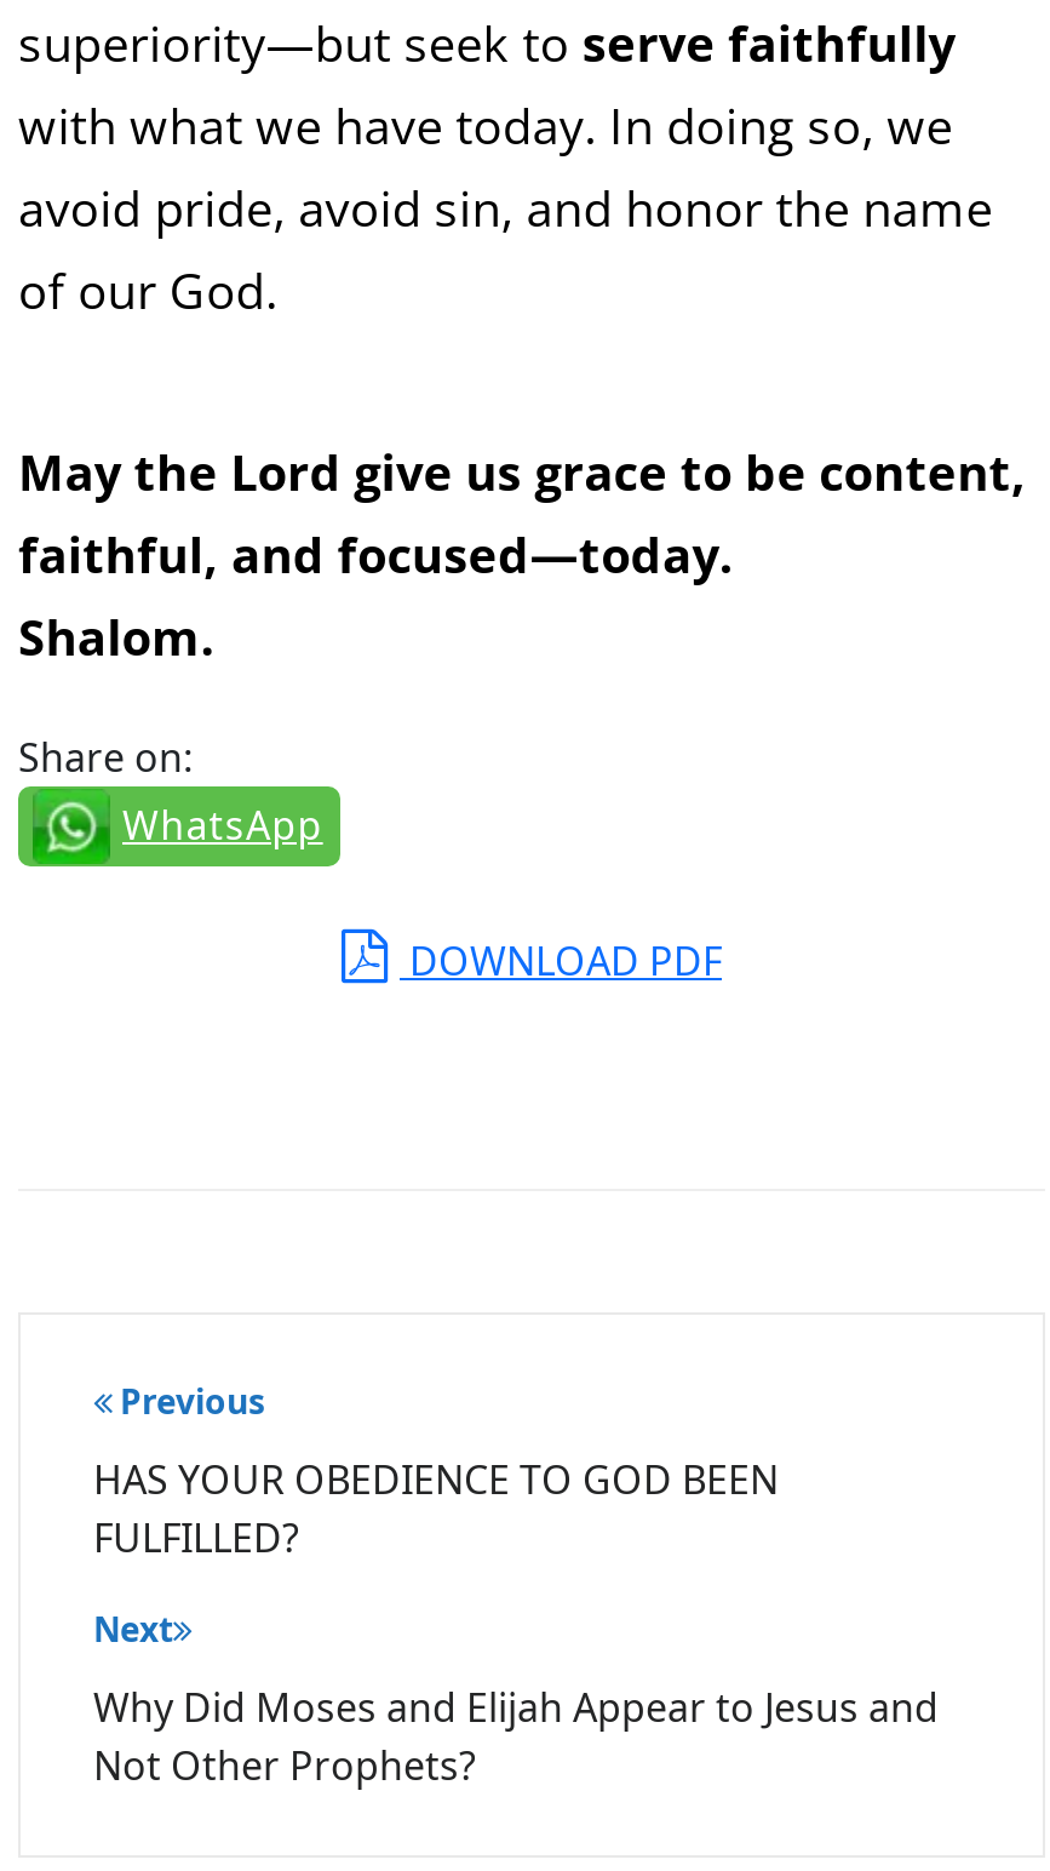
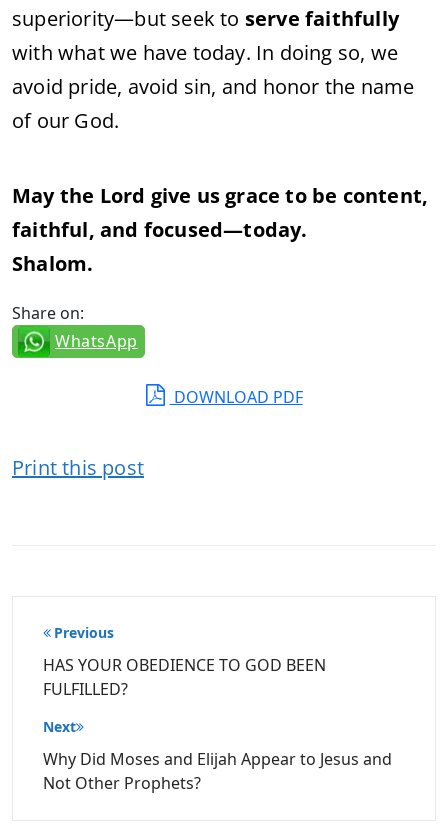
none -> [12,454,144,481] Print this post

